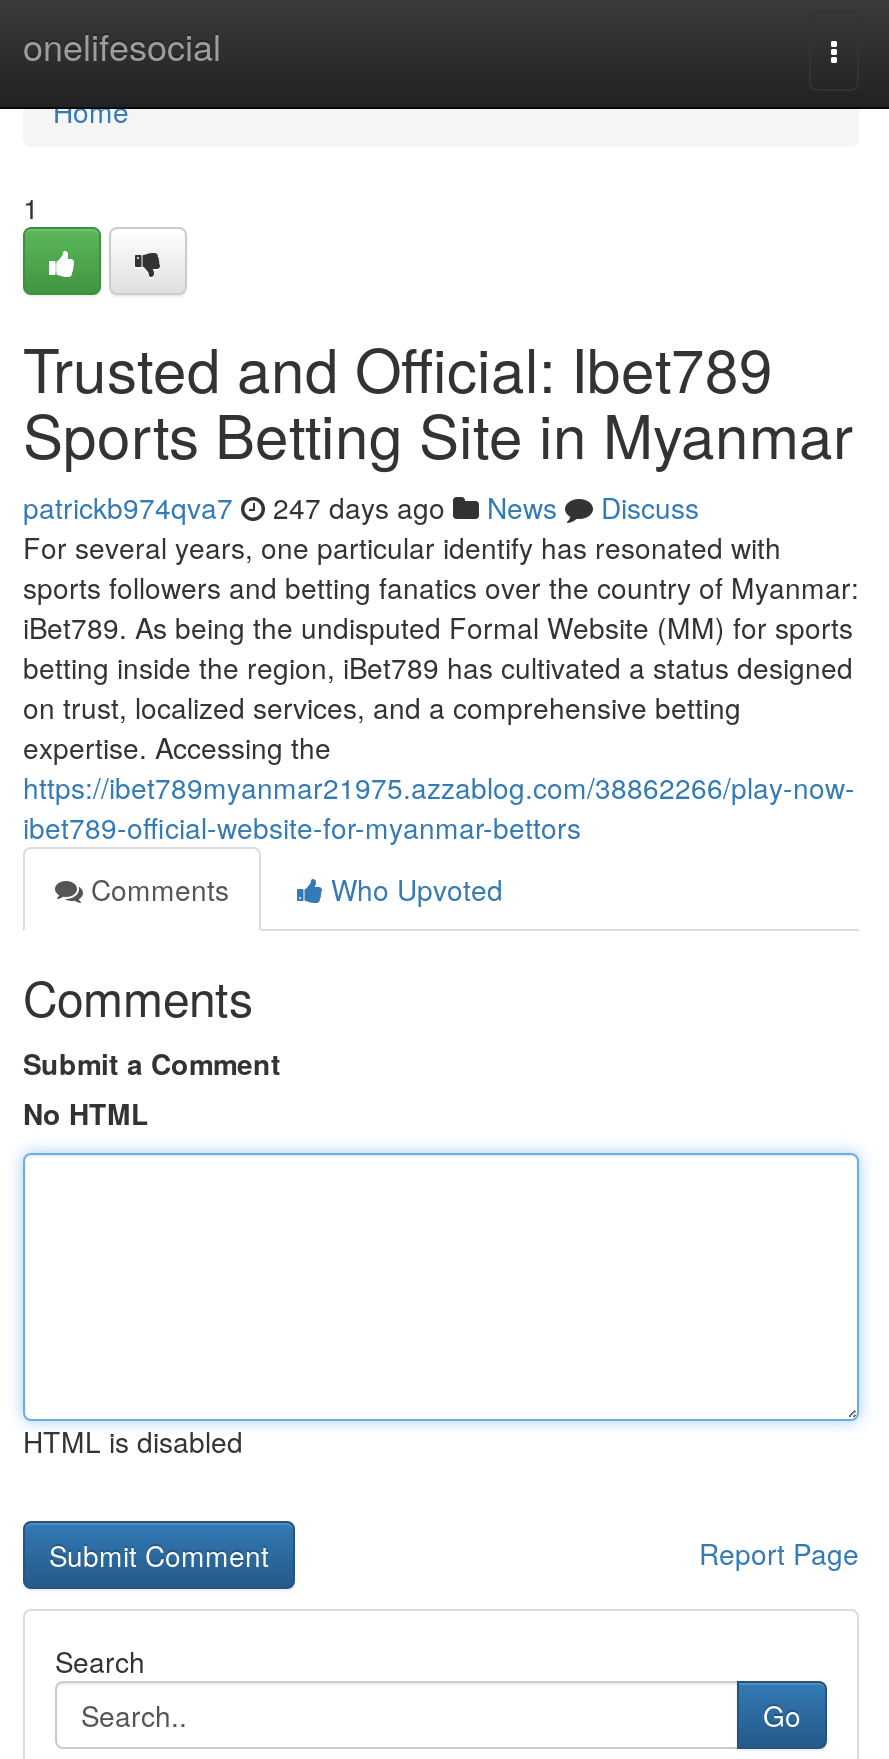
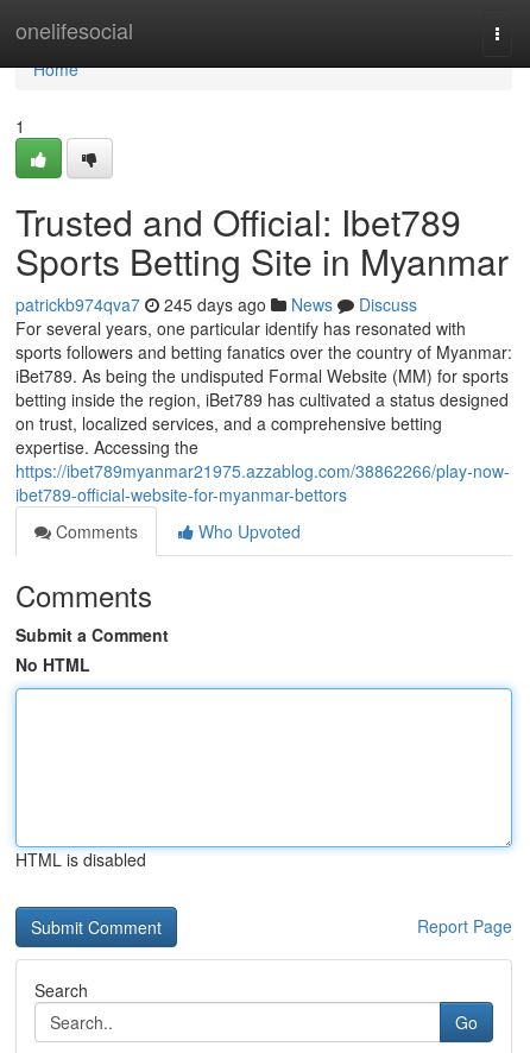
[23,487,699,527] patrickb974qva7 247 days ago News Discuss -> [15,292,417,316] patrickb974qva7 245 days ago News Discuss

